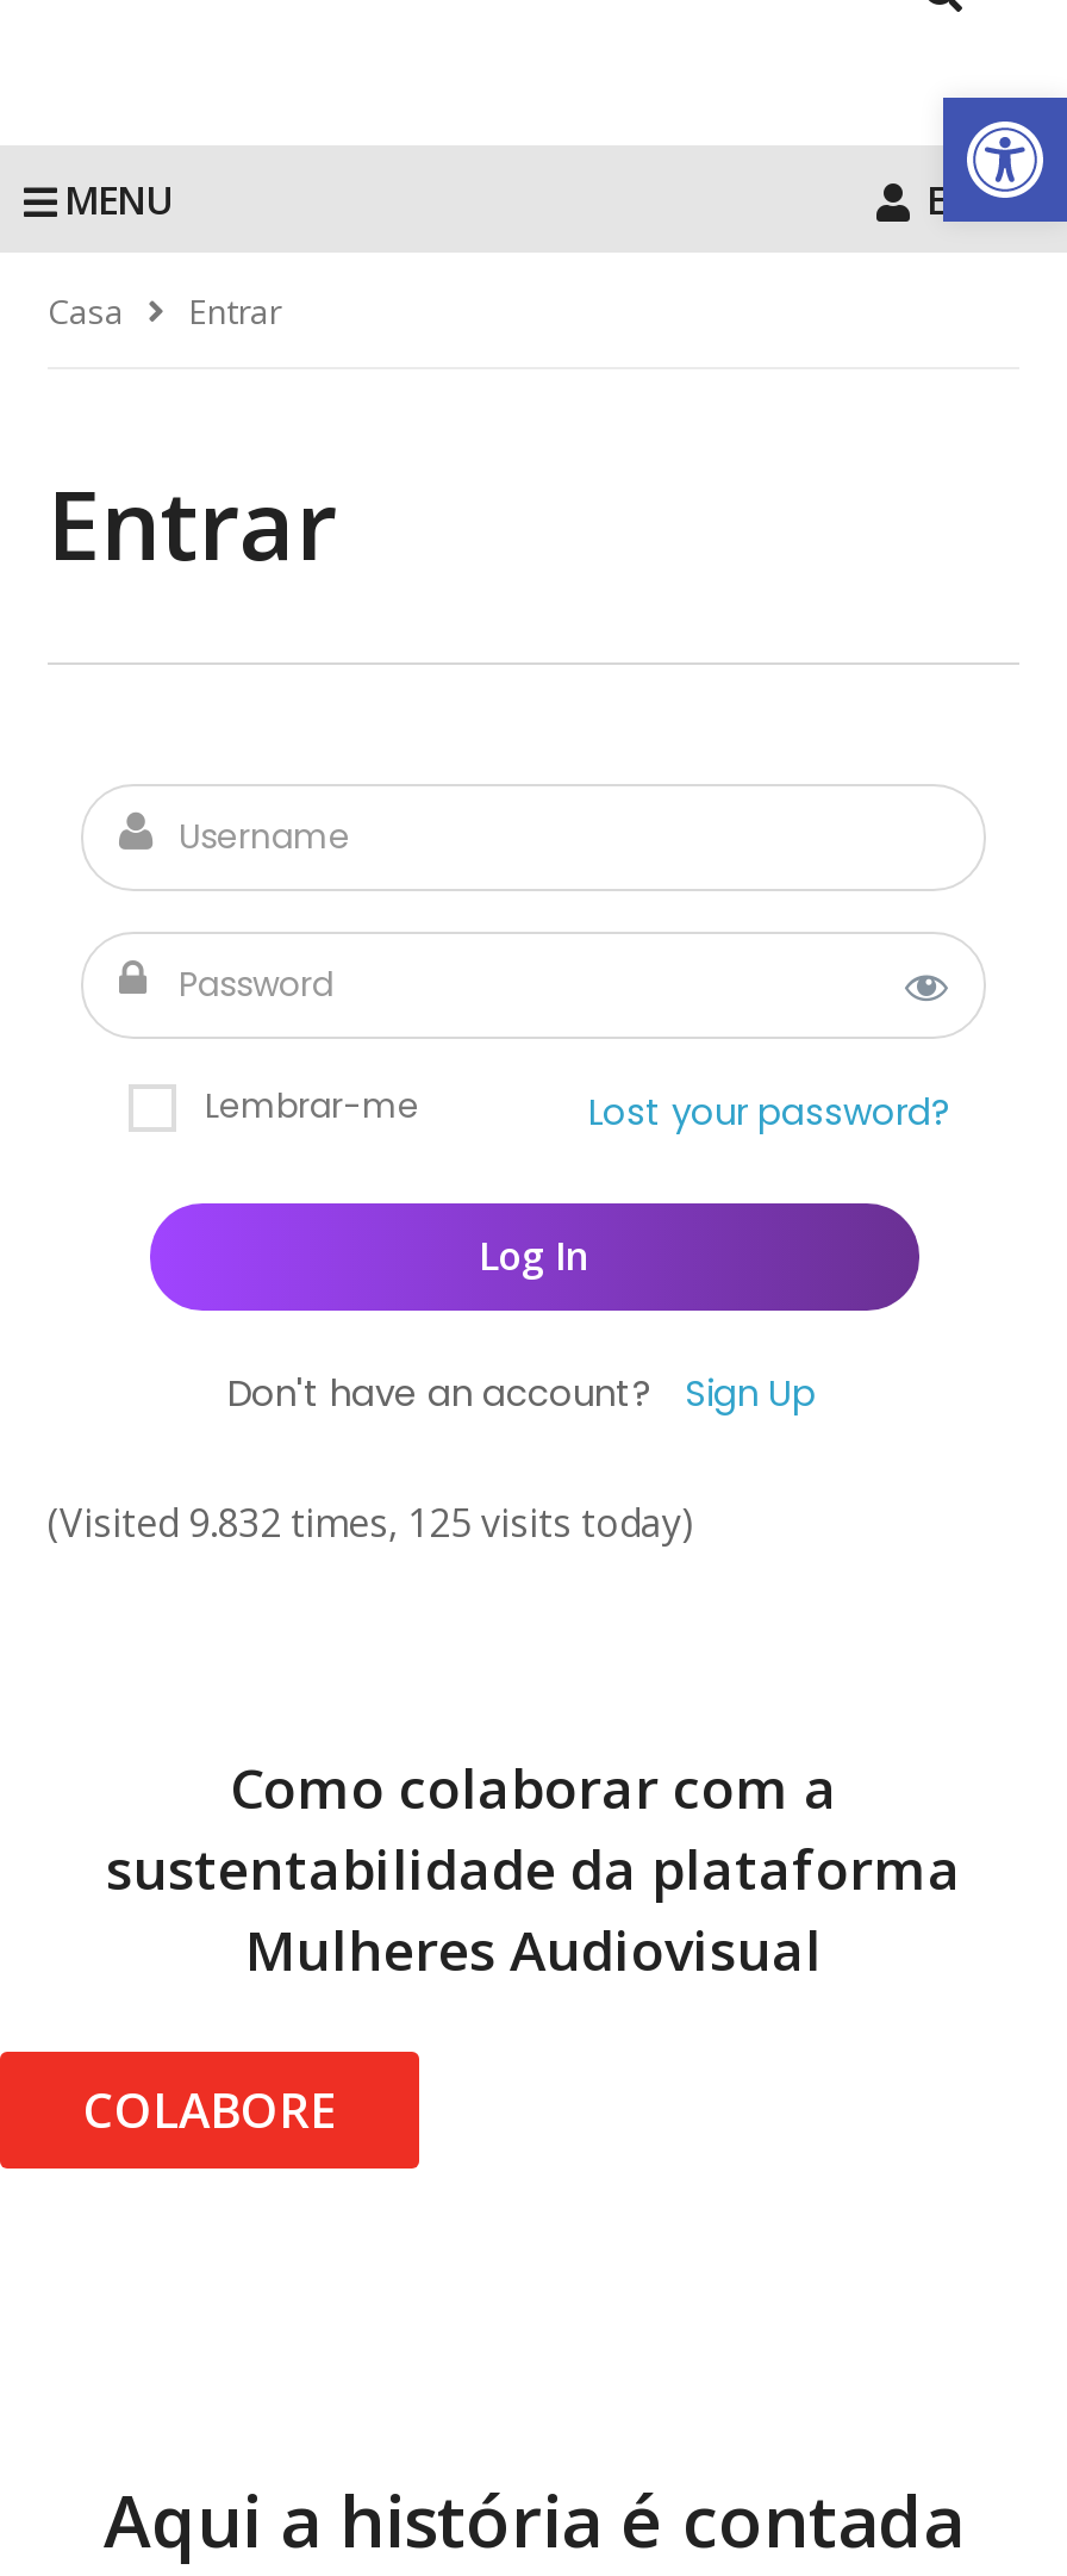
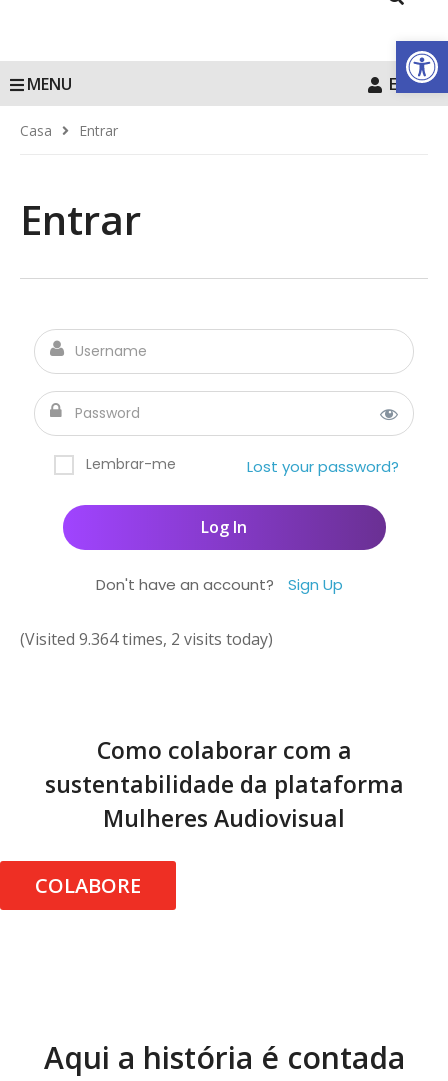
[48,1497,693,1549] (Visited 9.832 times, 125 visits today) -> [20,628,273,650] (Visited 9.364 times, 2 visits today)

